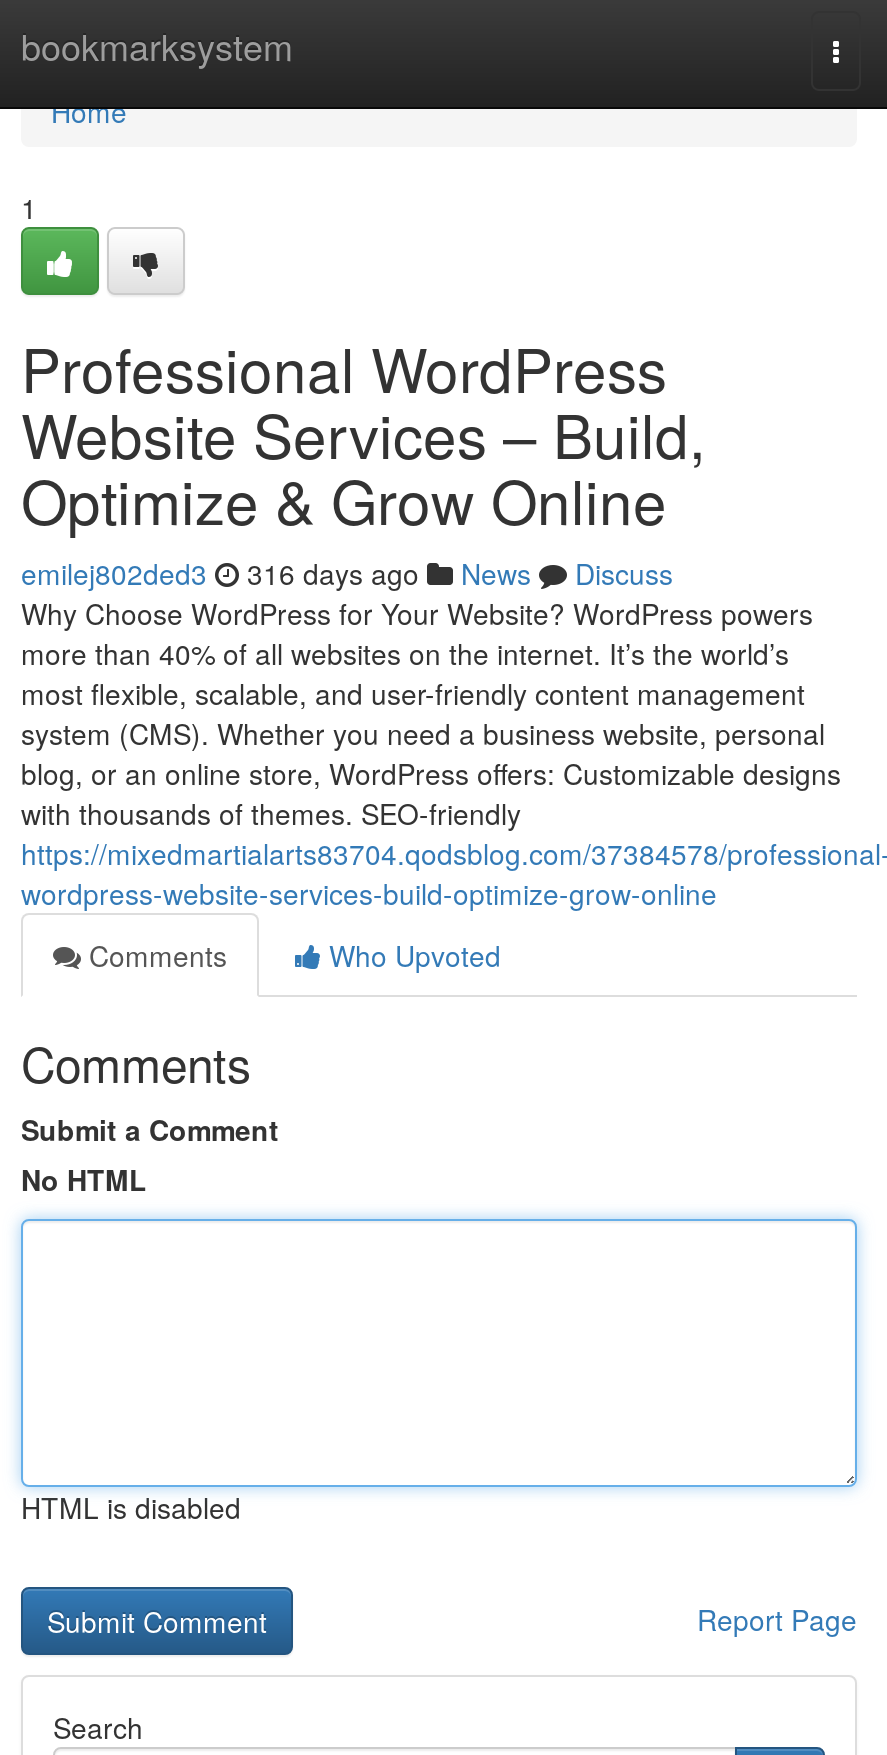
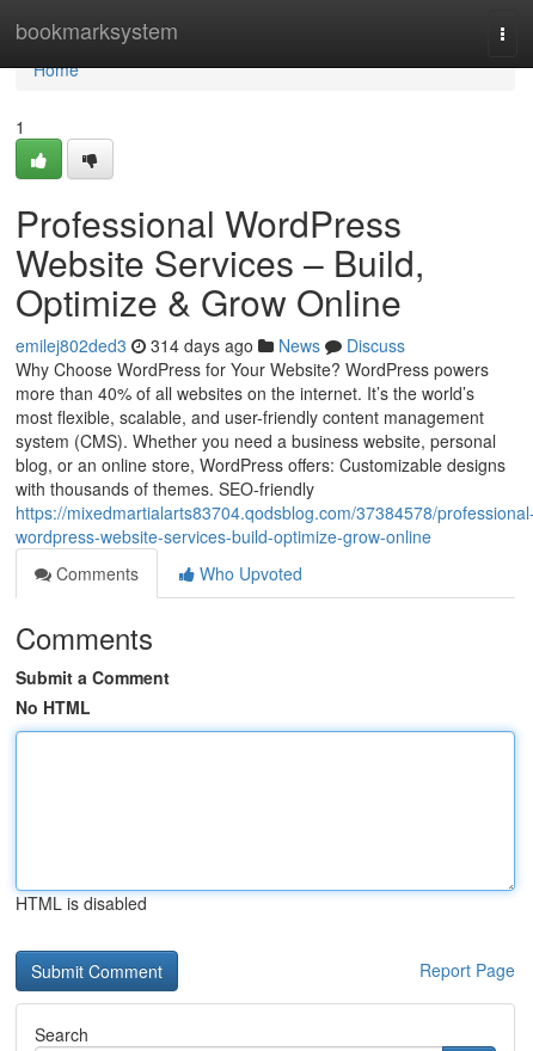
[21,553,673,593] emilej802ded3 316 days ago News Discuss -> [16,333,405,357] emilej802ded3 314 days ago News Discuss

